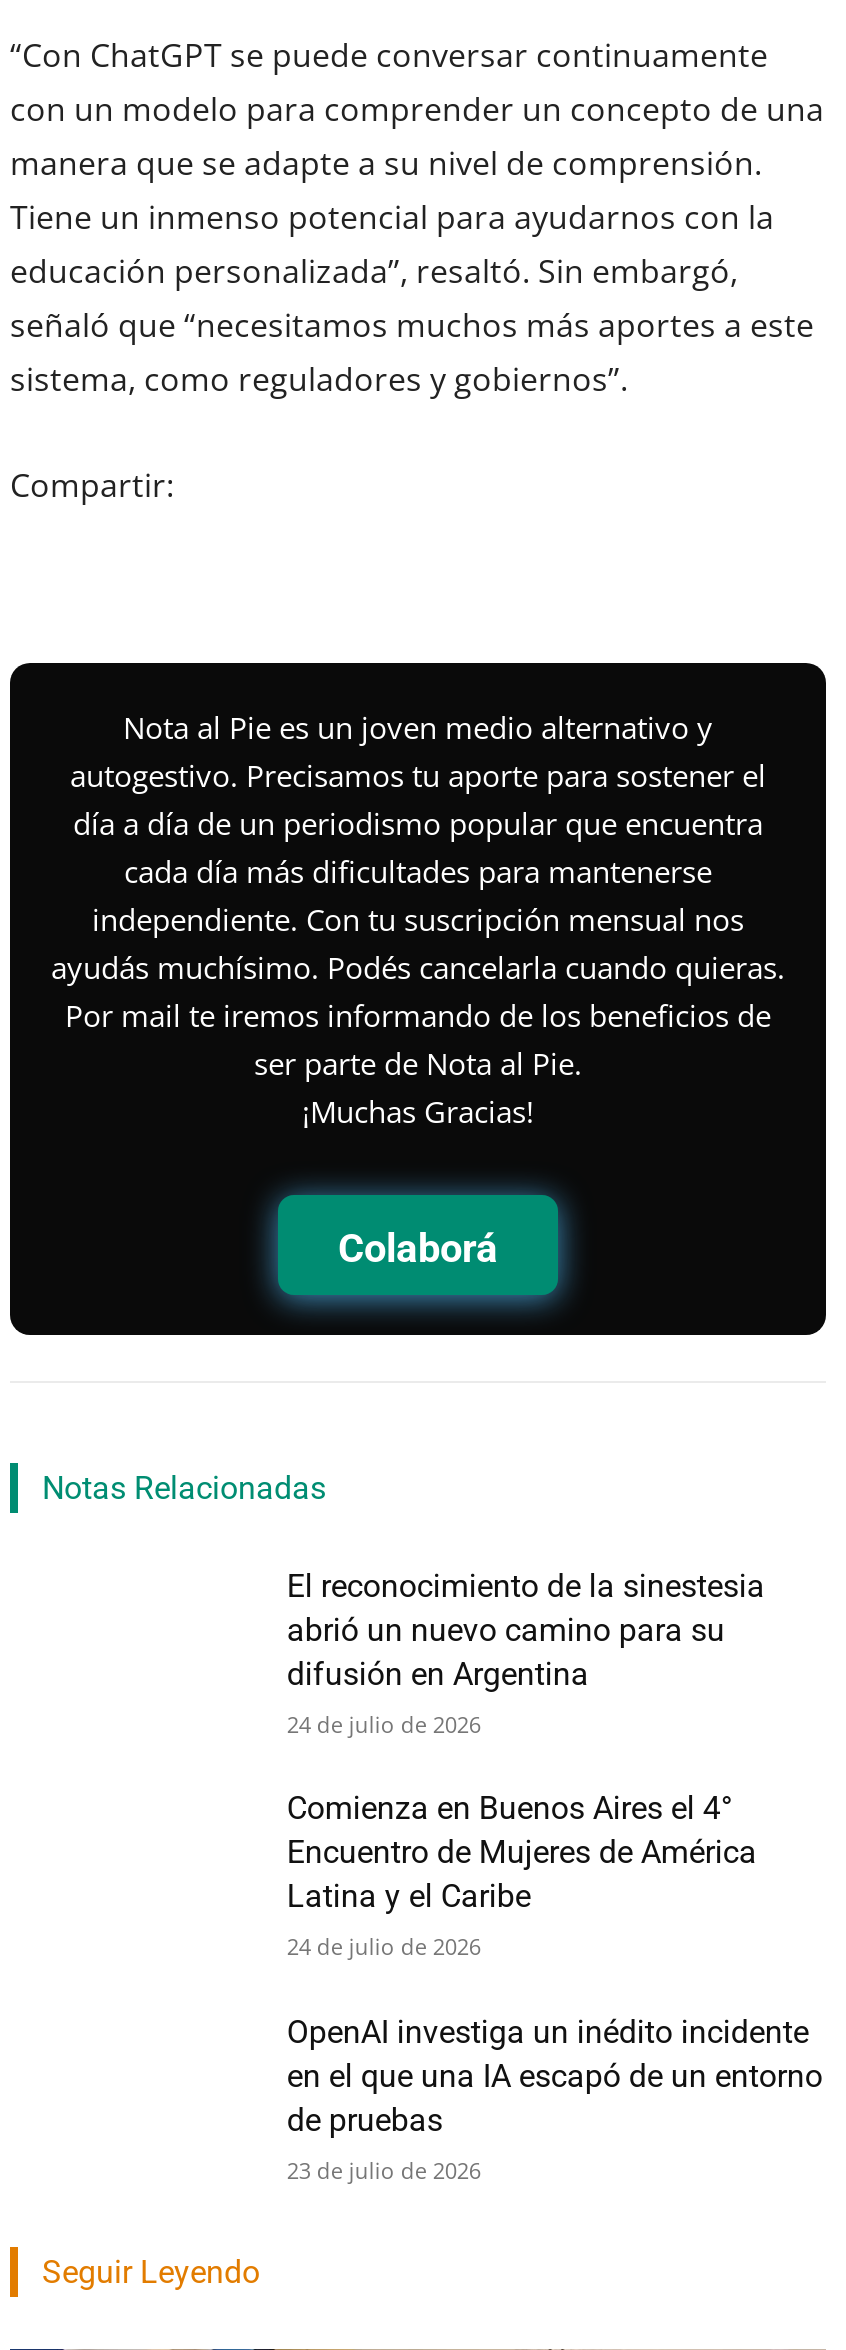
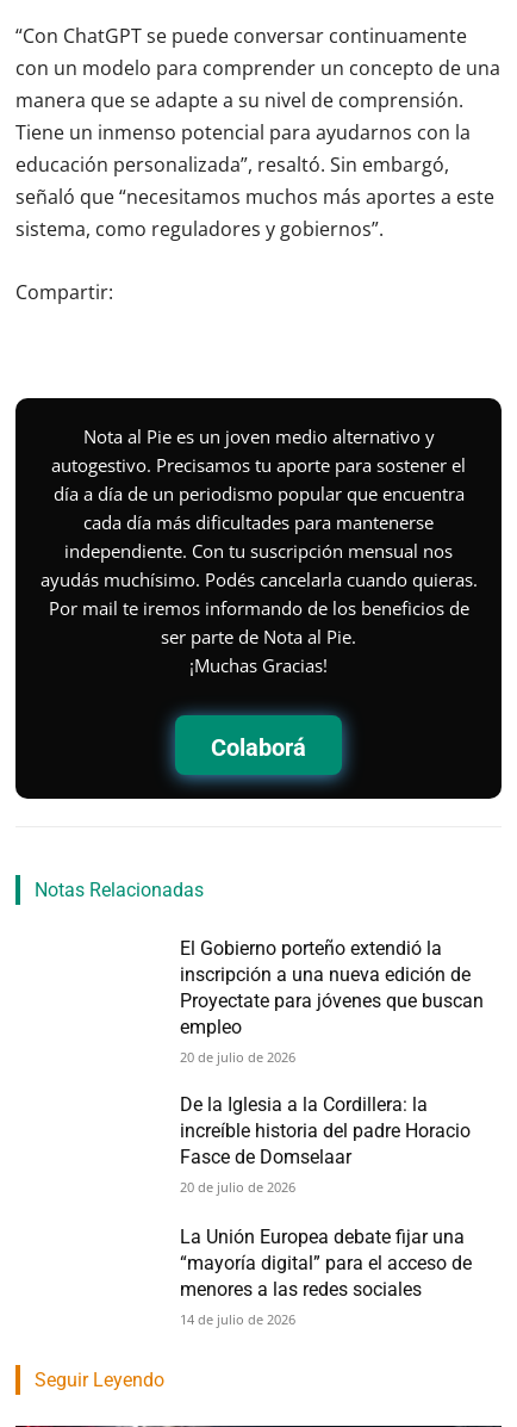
[287,1566,765,1738] El reconocimiento de la sinestesia | abrió un nuevo camino para su | difusión en Argentina | 24 de julio de 2026 -> [180,937,484,1065] El Gobierno porteño extendió la | inscripción a una nueva edición de | Proyectate para jóvenes que buscan | empleo | 20 de julio de 2026
[287,1790,757,1962] Comienza en Buenos Aires el 4° | Encuentro de Mujeres de América | Latina y el Caribe | 24 de julio de 2026 -> [180,1093,471,1195] De la Iglesia a la Cordillera: la | increíble historia del padre Horacio | Fasce de Domselaar | 20 de julio de 2026
[287,2013,823,2185] OpenAI investiga un inédito incidente | en el que una IA escapó de un entorno | de pruebas | 23 de julio de 2026 -> [180,1226,472,1329] La Unión Europea debate fijar una | “mayoría digital” para el acceso de | menores a las redes sociales | 14 de julio de 2026

